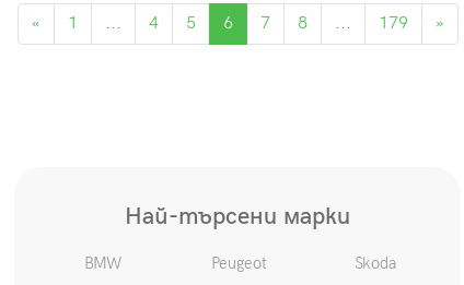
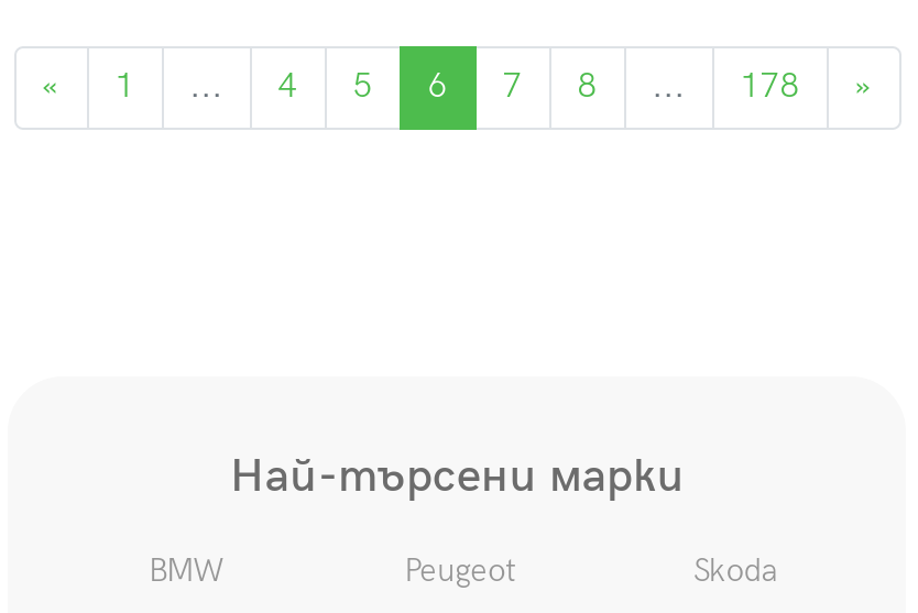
[378,13,408,34] 179 -> [740,66,799,108] 178

